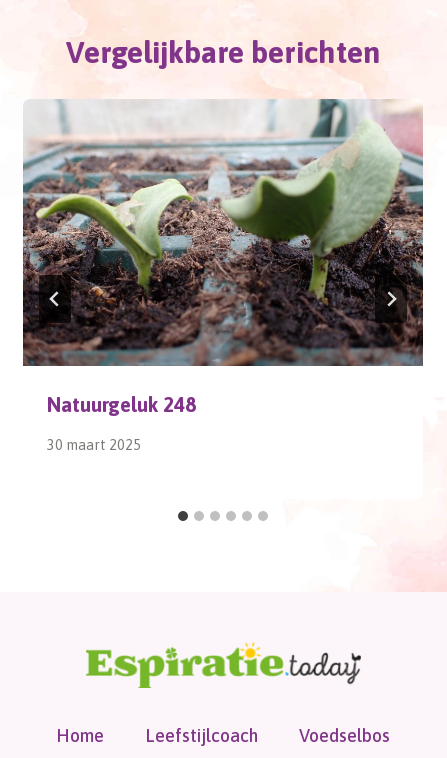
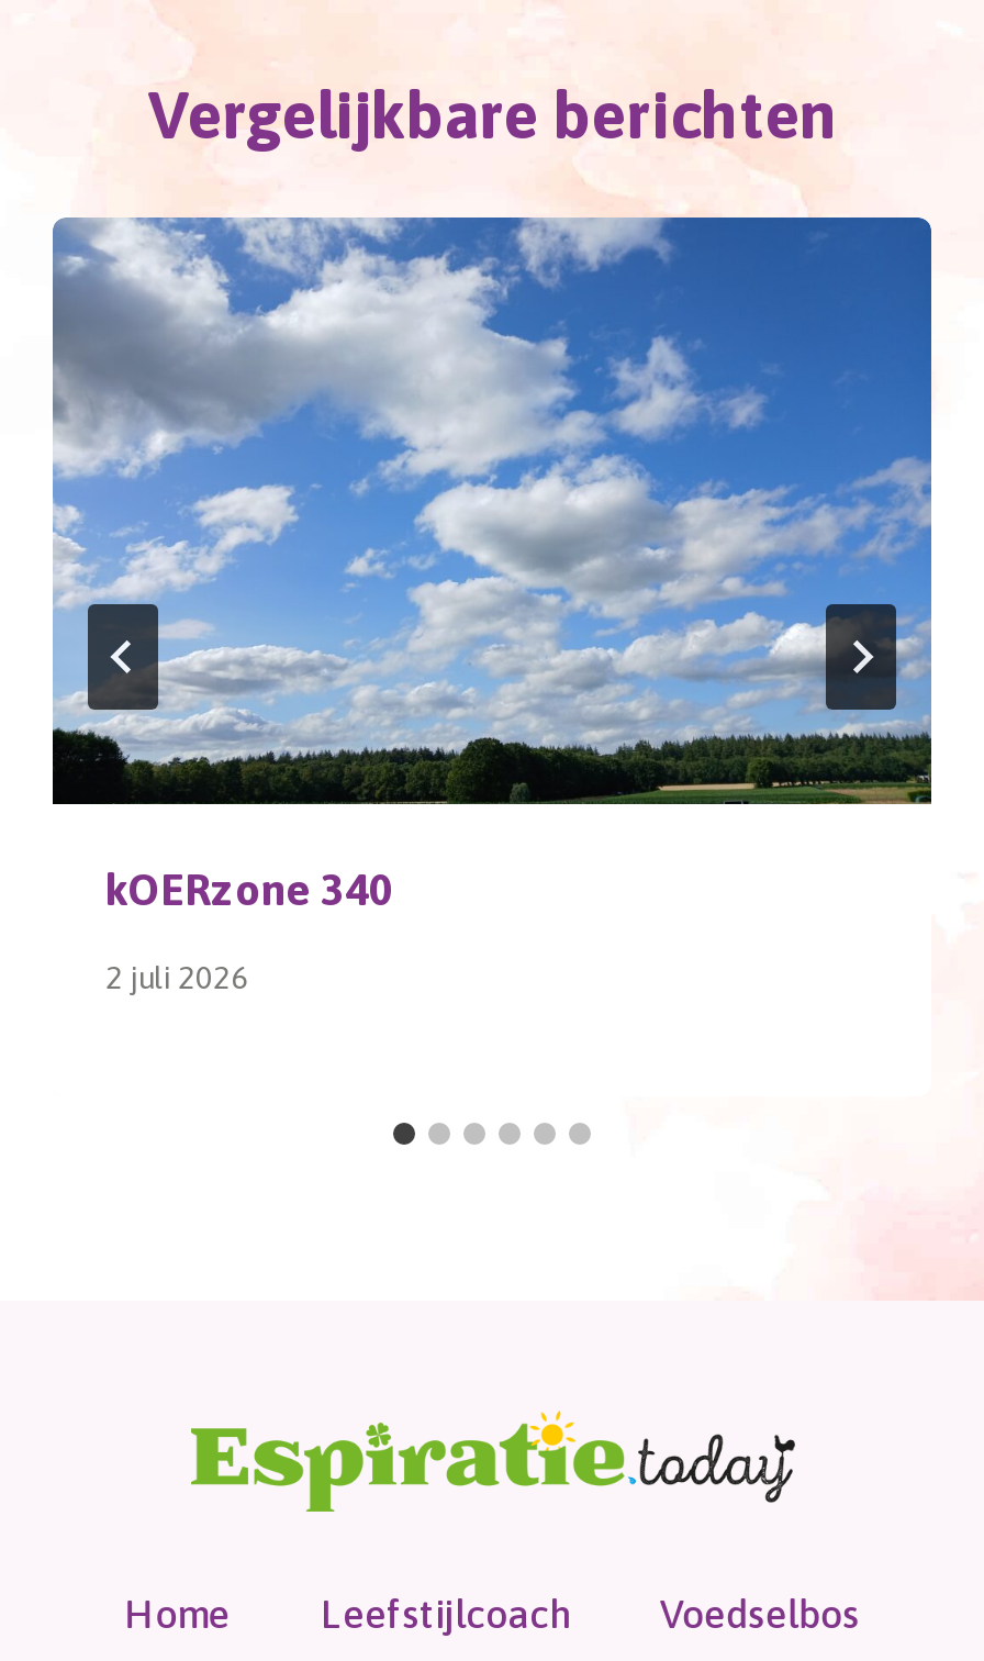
[22,99,424,416] [image] | Natuurgeluk 248 -> [51,215,933,914] [image] | kOERzone 340
[47,437,141,453] 30 maart 2025 -> [105,961,248,996] 2 juli 2026

